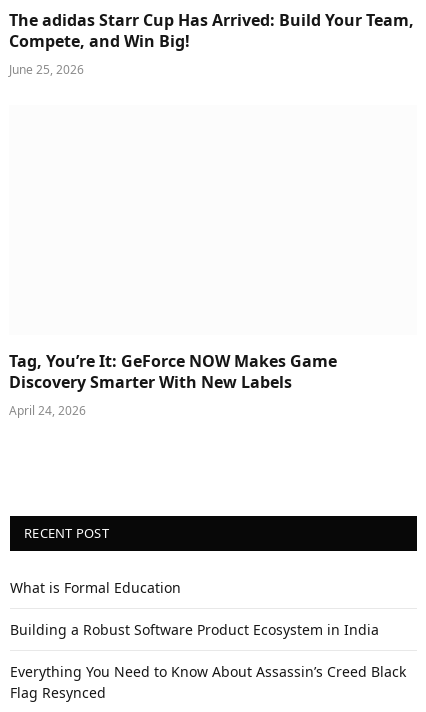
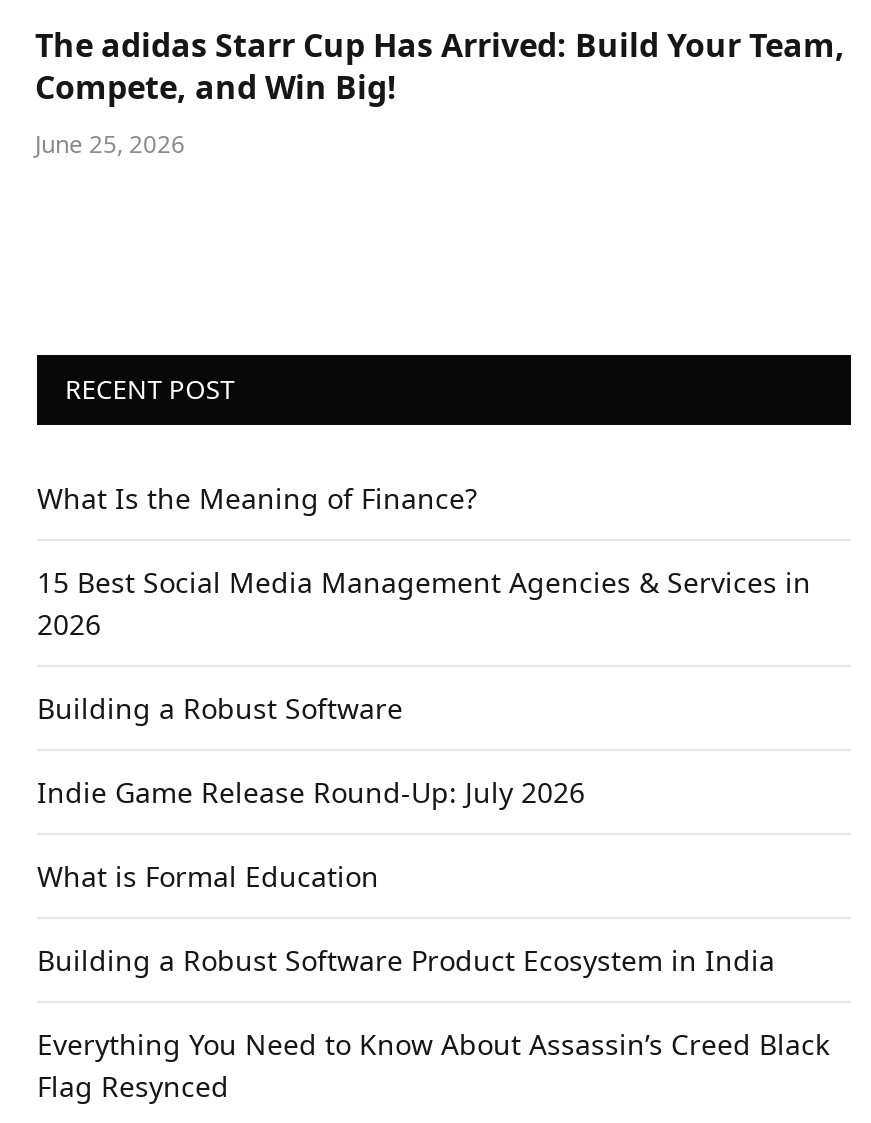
[9,349,337,418] Tag, You’re It: GeForce NOW Makes Game | Discovery Smarter With New Labels | April 24, 2026 -> none
moved [24,523,109,541] -> [65,370,235,406]: RECENT POST
none -> [37,478,811,810] What Is the Meaning of Finance? | 15 Best Social Media Management Agencies & Services in | 2026 | Building a Robust Software | Indie Game Release Round-Up: July 2026

